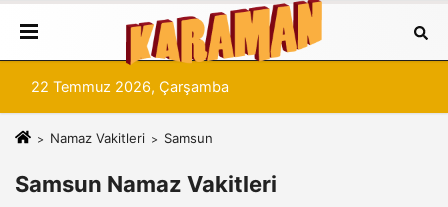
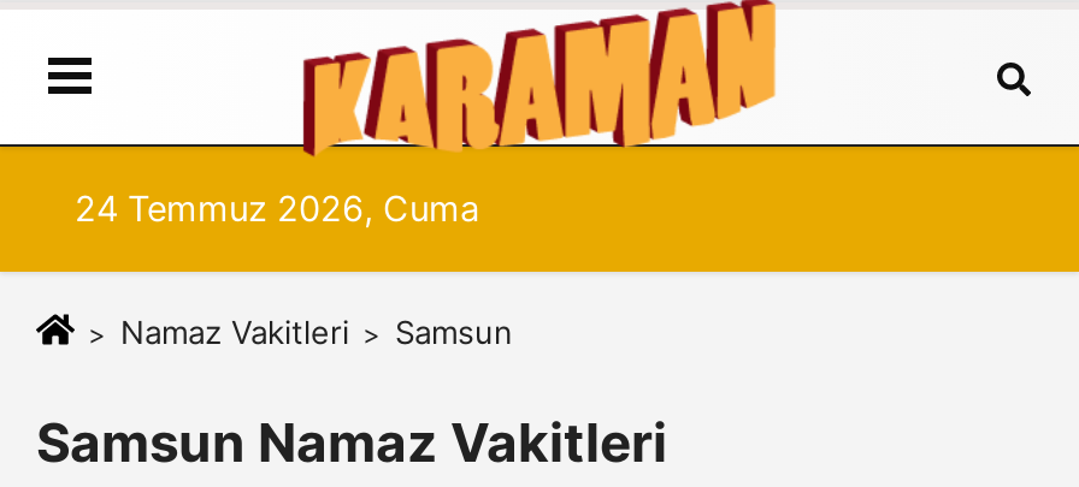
[31,78,229,96] 22 Temmuz 2026, Çarşamba -> [75,188,479,231] 24 Temmuz 2026, Cuma

